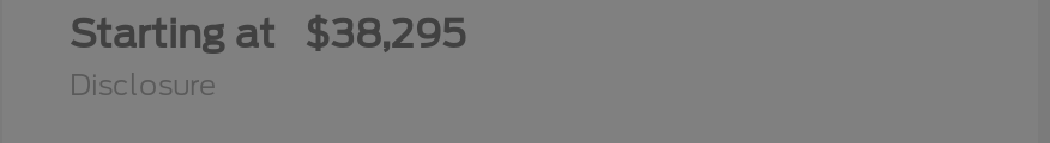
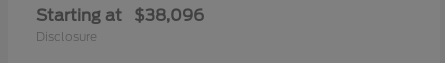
[70,11,465,57] Starting at $38,295 -> [36,6,204,25] Starting at $38,096

